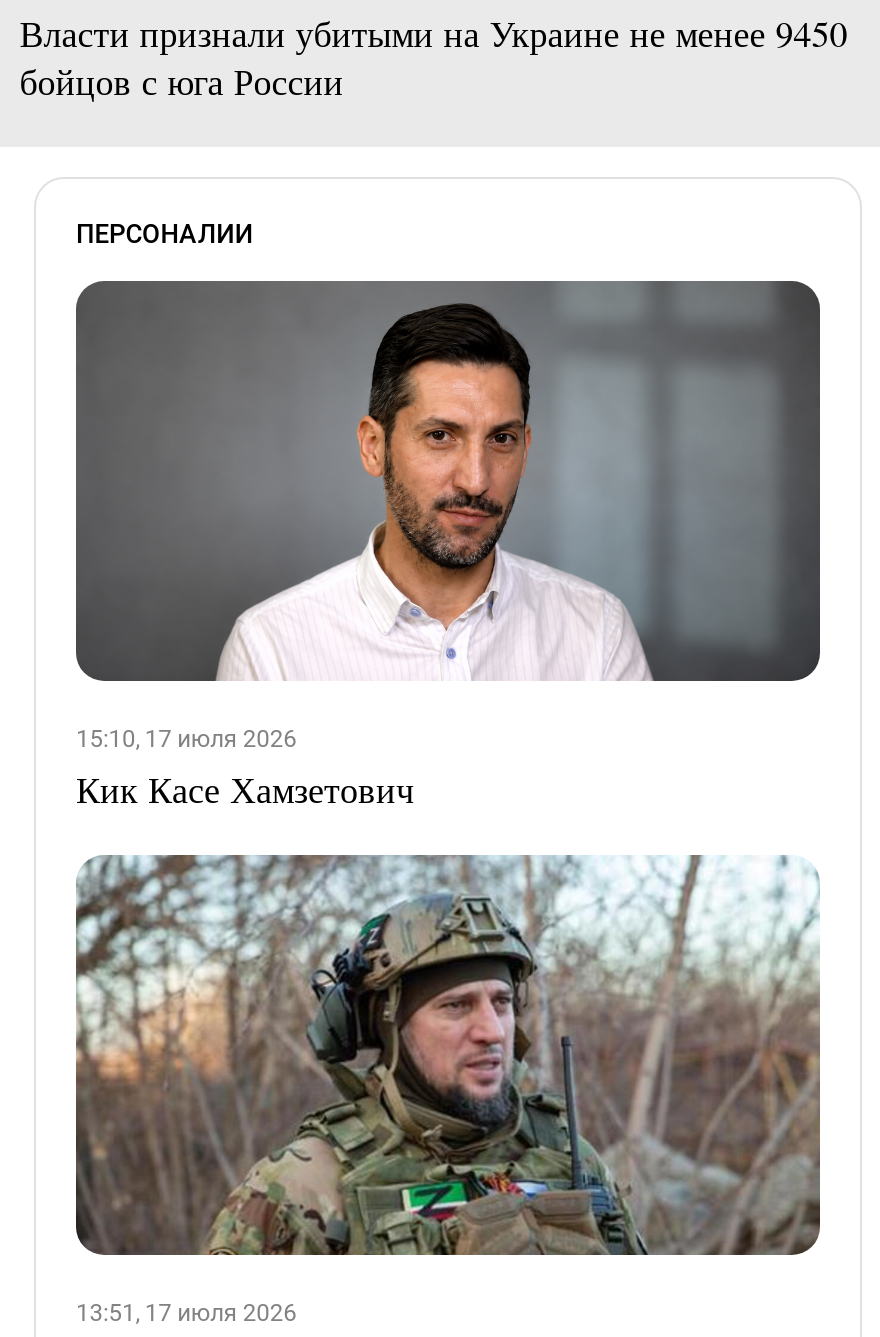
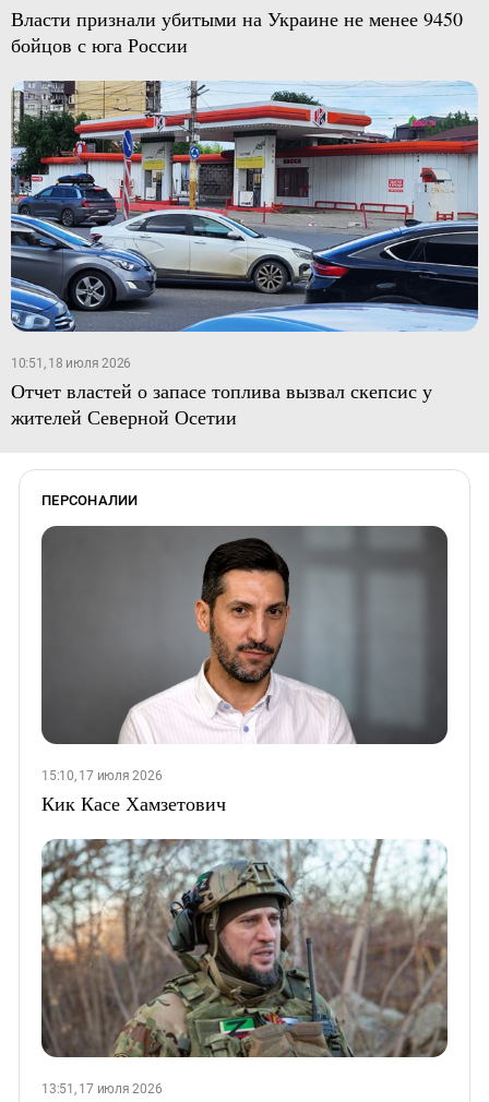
none -> [10,80,479,430] [image] | 10:51, 18 июля 2026 | Отчет властей о запасе топлива вызвал скепсис у | жителей Северной Осетии

